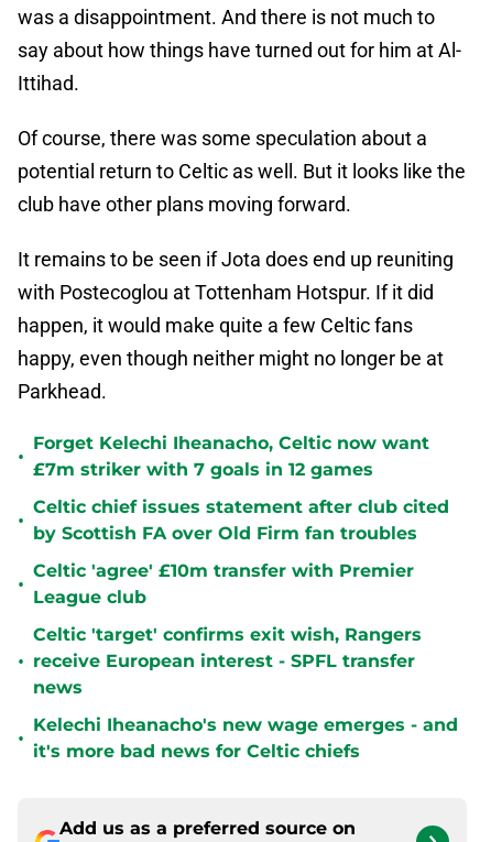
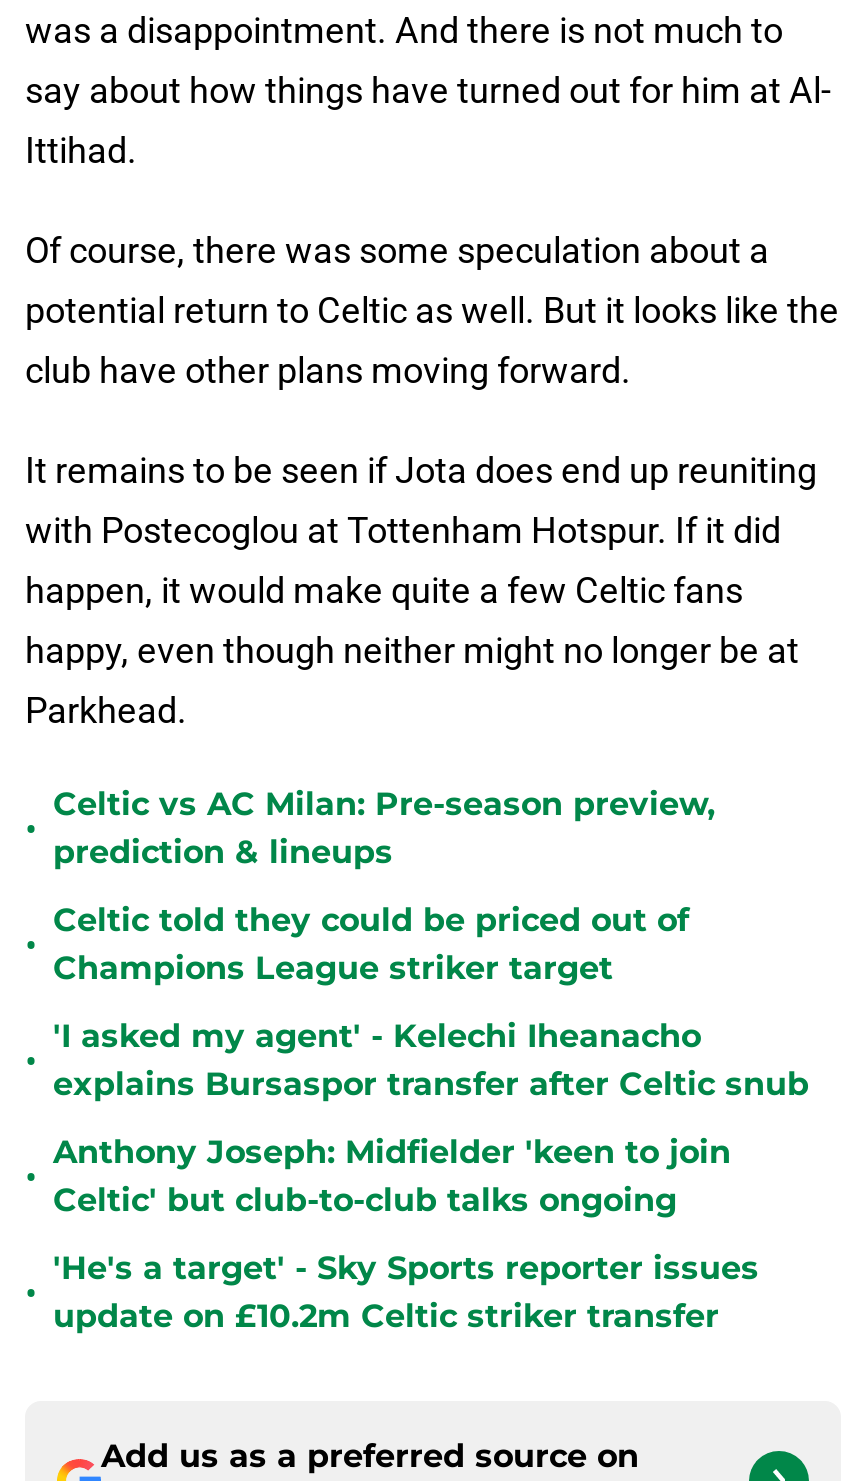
[33,433,429,480] Forget Kelechi Iheanacho, Celtic now want | £7m striker with 7 goals in 12 games -> [53,785,715,871] Celtic vs AC Milan: Pre-season preview, | prediction & lineups
[33,496,449,544] Celtic chief issues statement after club cited | by Scottish FA over Old Firm fan troubles -> [53,901,689,987] Celtic told they could be priced out of | Champions League striker target
[33,560,414,608] Celtic 'agree' £10m transfer with Premier | League club -> [53,1017,809,1103] 'I asked my agent' - Kelechi Iheanacho | explains Bursaspor transfer after Celtic snub
[33,624,422,698] Celtic 'target' confirms exit wish, Rangers | receive European interest - SPFL transfer | news -> [53,1133,731,1219] Anthony Joseph: Midfielder 'keen to join | Celtic' but club-to-club talks ongoing
[33,714,458,762] Kelechi Iheanacho's new wage emerges - and | it's more bad news for Celtic chiefs -> [53,1249,759,1335] 'He's a target' - Sky Sports reporter issues | update on £10.2m Celtic striker transfer

